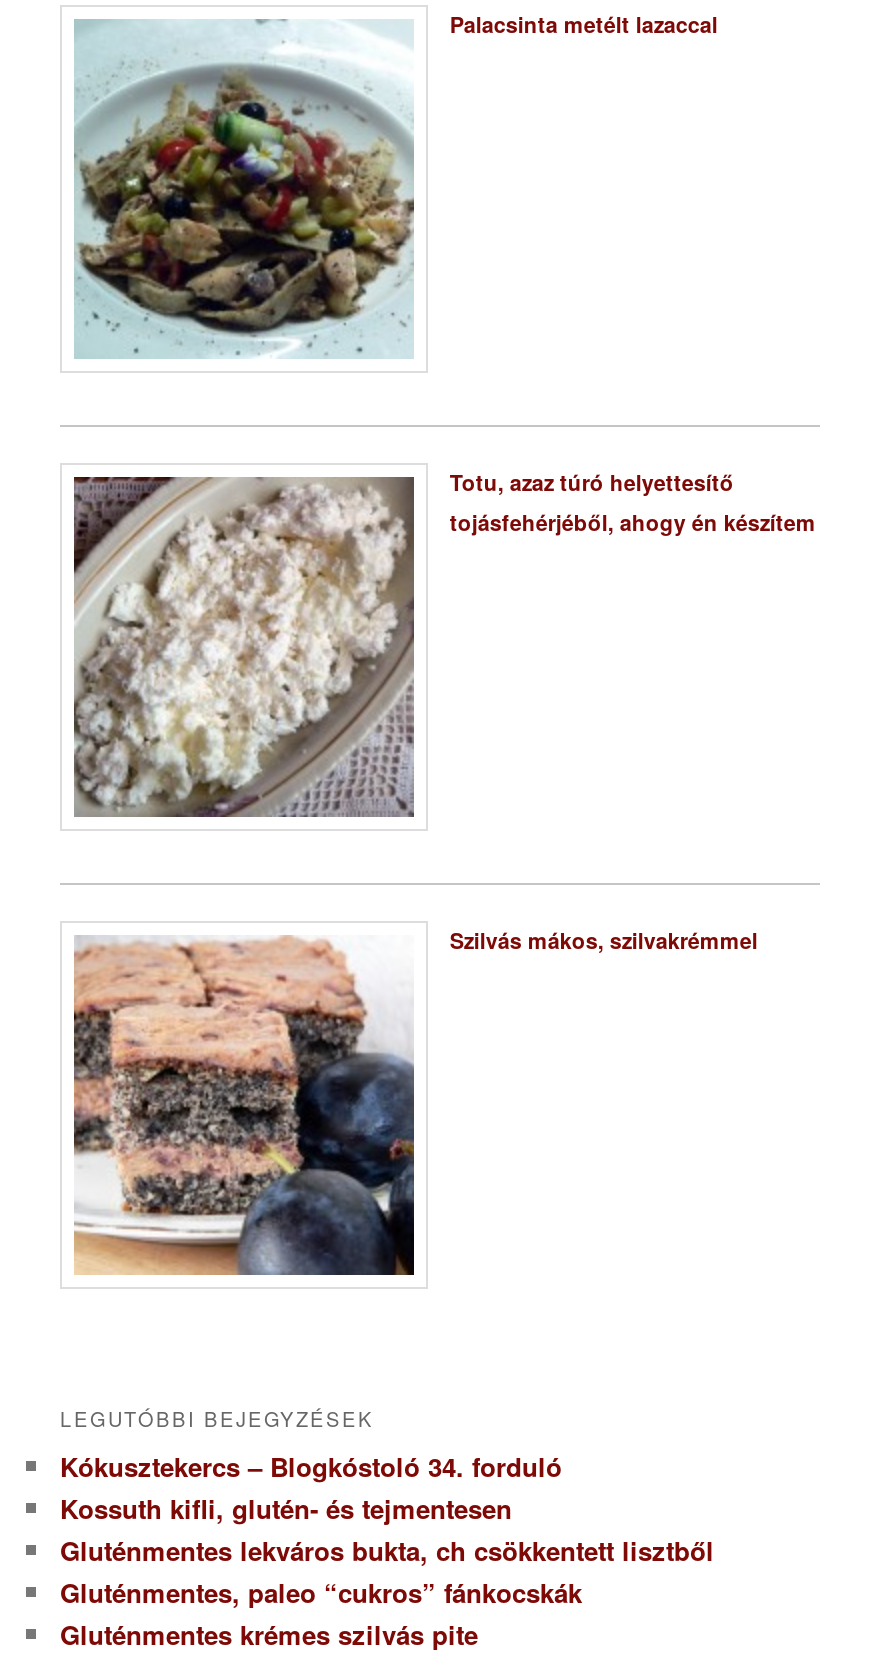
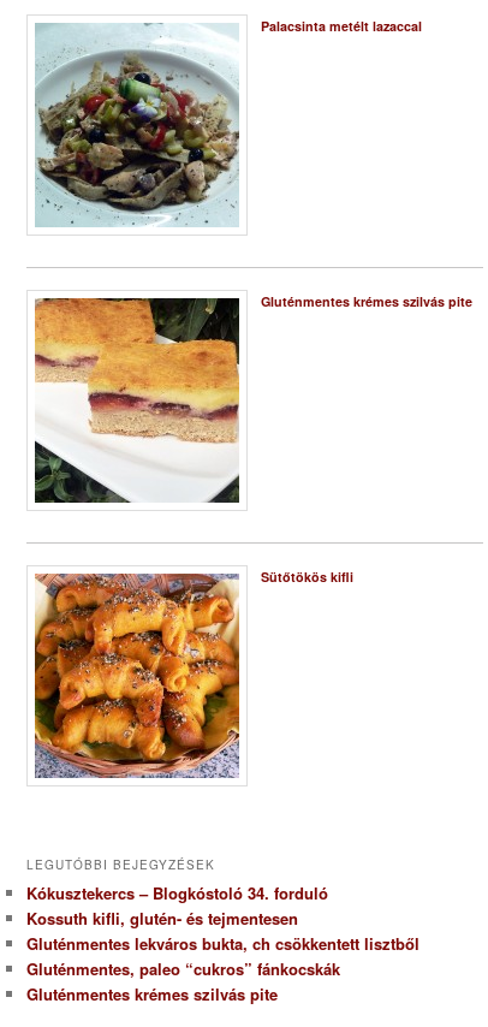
[72,467,816,819] [image] | Totu, azaz túró helyettesítő | tojásfehérjéből, ahogy én készítem -> [34,292,472,503] [image] | Gluténmentes krémes szilvás pite
[72,924,758,1277] [image] | Szilvás mákos, szilvakrémmel -> [34,567,353,779] [image] | Sütőtökös kifli

